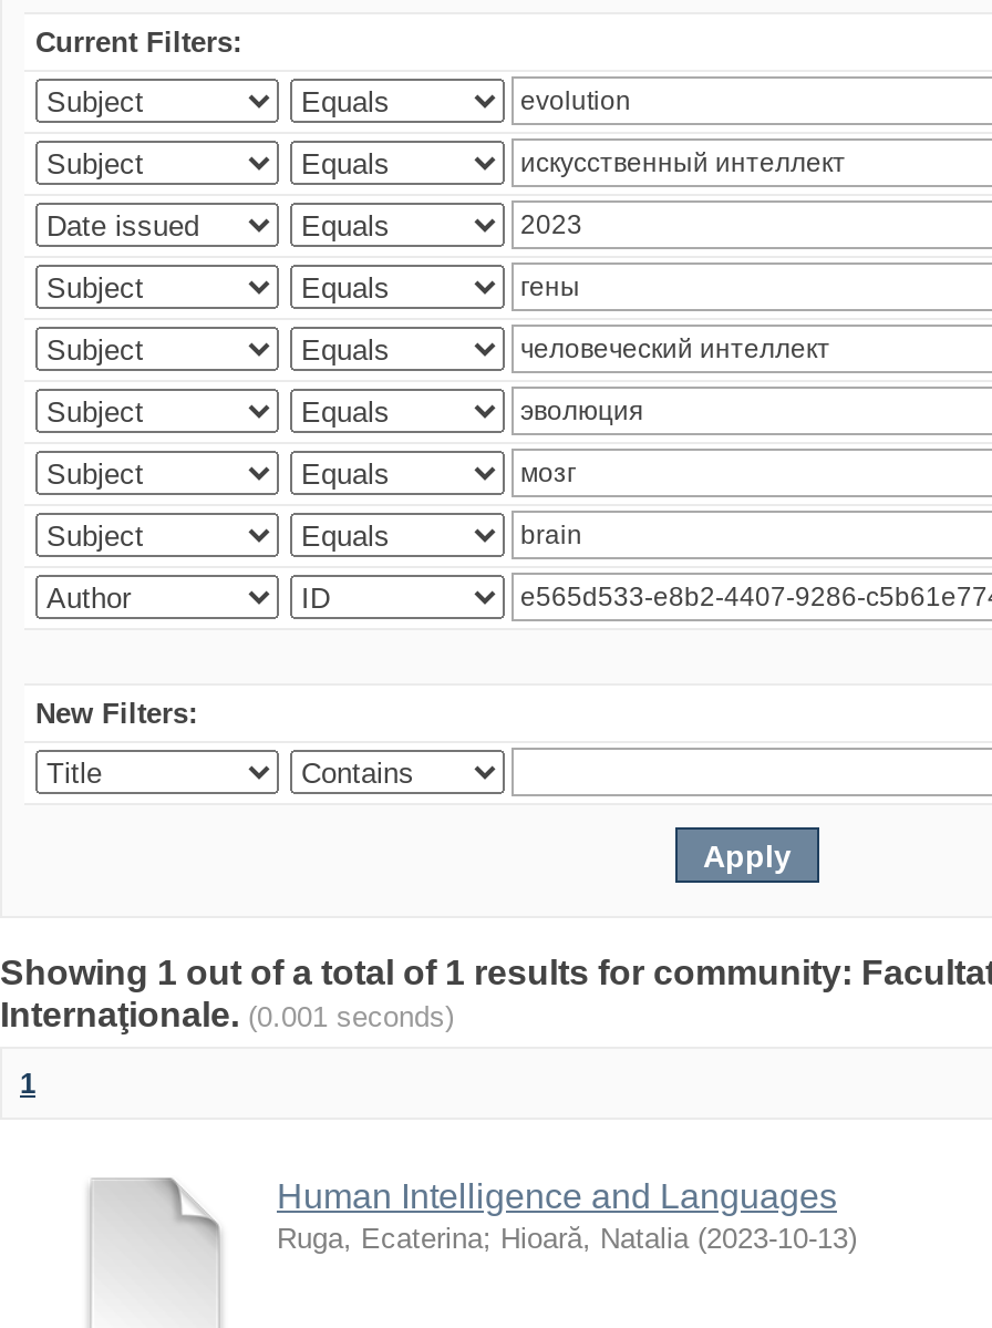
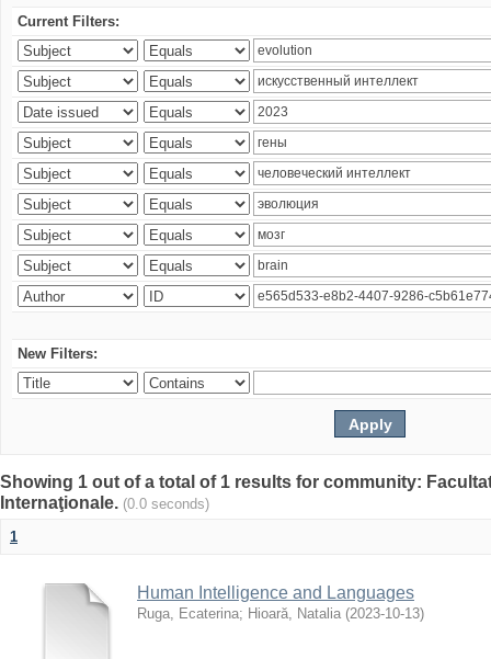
[0,996,454,1033] Internaţionale. (0.001 seconds) -> [0,493,209,512] Internaţionale. (0.0 seconds)

